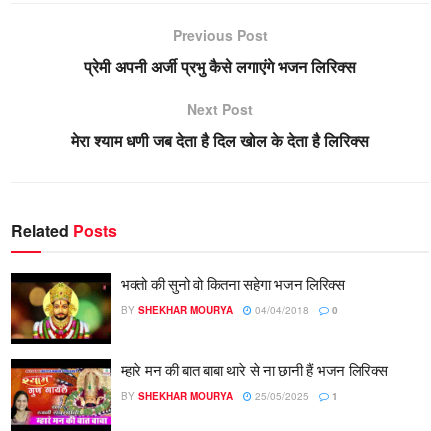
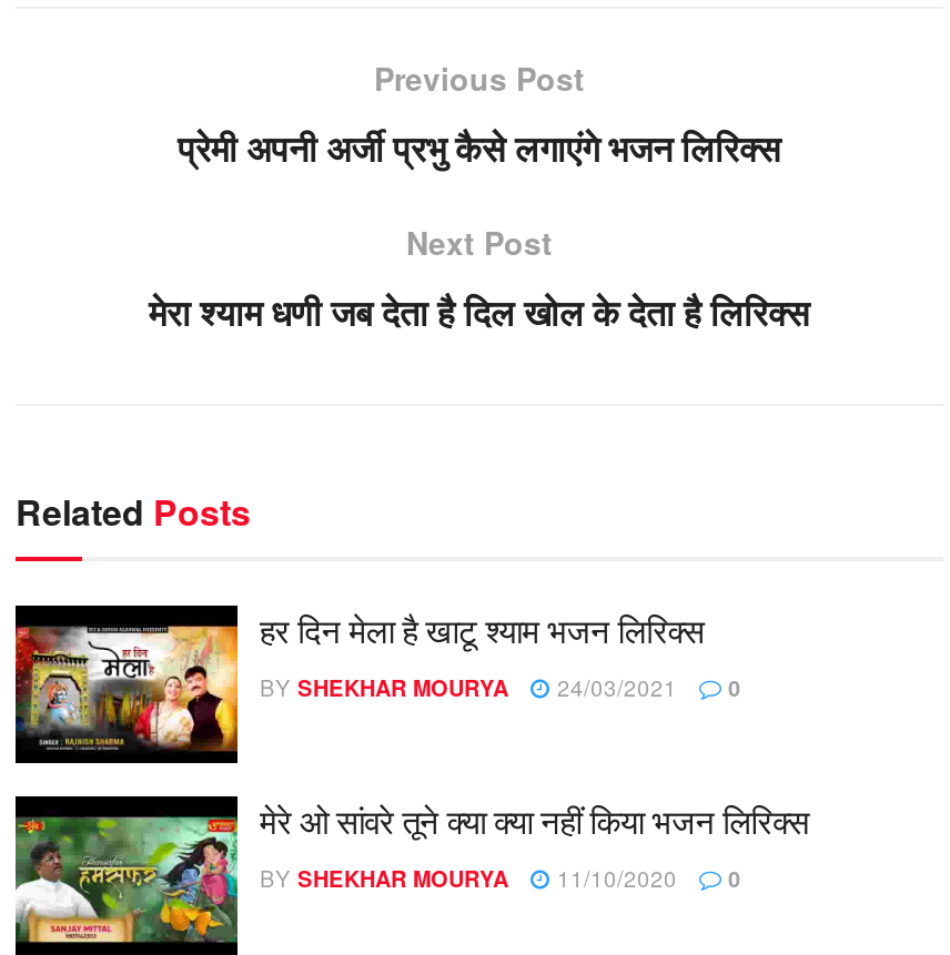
[10,273,345,340] [image] | भक्तो की सुनो वो कितना सहेगा भजन लिरिक्स -> [13,605,704,752] [image] | हर दिन मेला है खाटू श्याम भजन लिरिक्स
[121,303,338,317] BY SHEKHAR MOURYA 04/04/2018 0 -> [260,672,741,703] BY SHEKHAR MOURYA 24/03/2021 0
[10,359,387,426] [image] | म्हारे मन की बात बाबा थारे से ना छानी हैं भजन लिरिक्स -> [13,797,809,945] [image] | मेरे ओ सांवरे तूने क्या क्या नहीं किया भजन लिरिक्स
[252,389,338,403] 25/05/2025 | 1 -> [550,864,741,895] 11/10/2020 | 0

